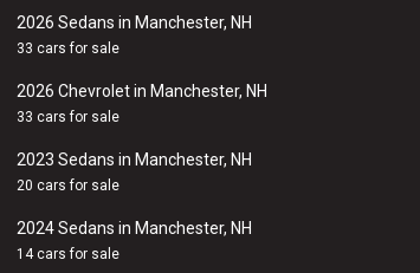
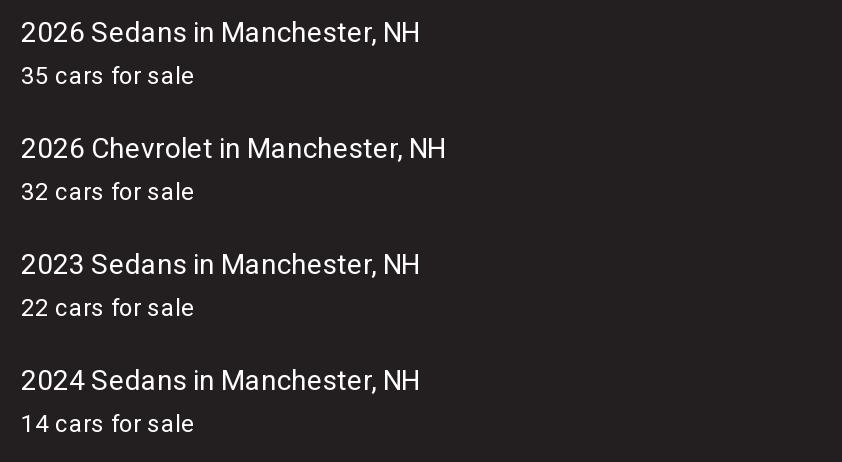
[17,40,119,57] 33 cars for sale -> [21,62,195,90] 35 cars for sale
[17,109,119,125] 33 cars for sale -> [21,178,195,206] 32 cars for sale
[17,177,119,194] 20 cars for sale -> [21,294,195,322] 22 cars for sale

